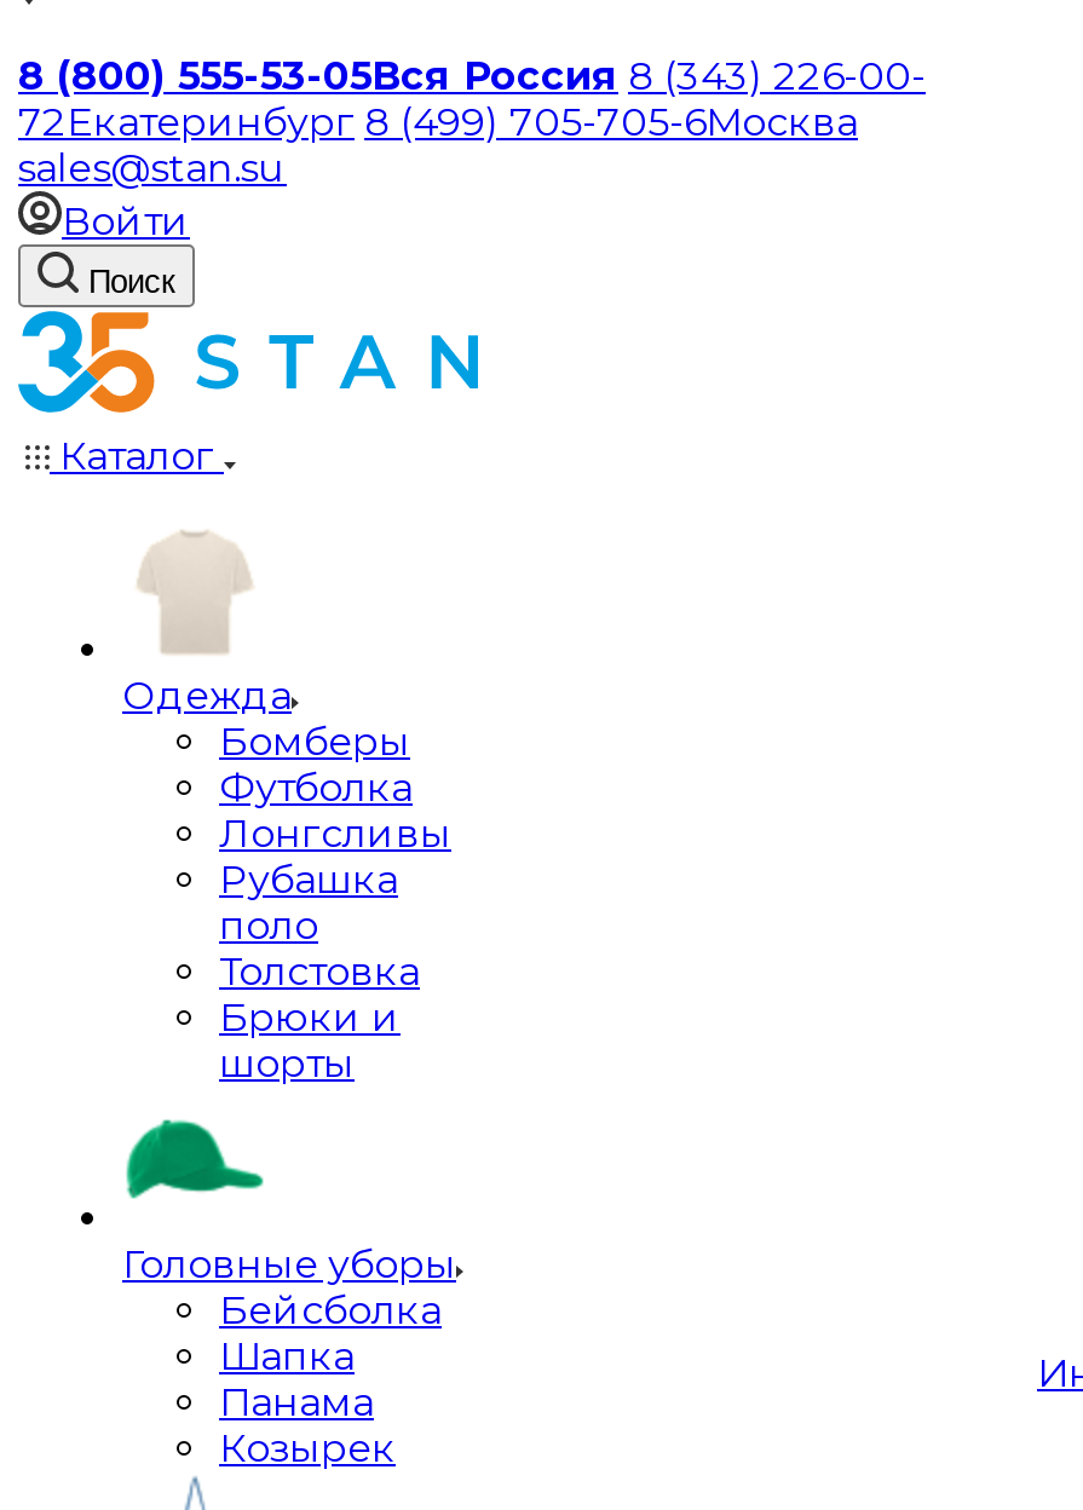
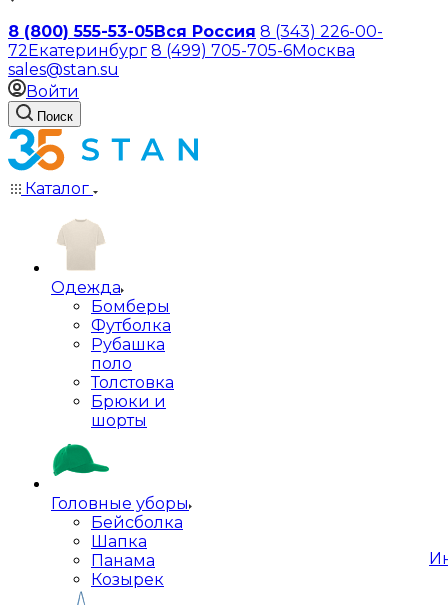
[219,811,451,857] Лонгсливы -> none

